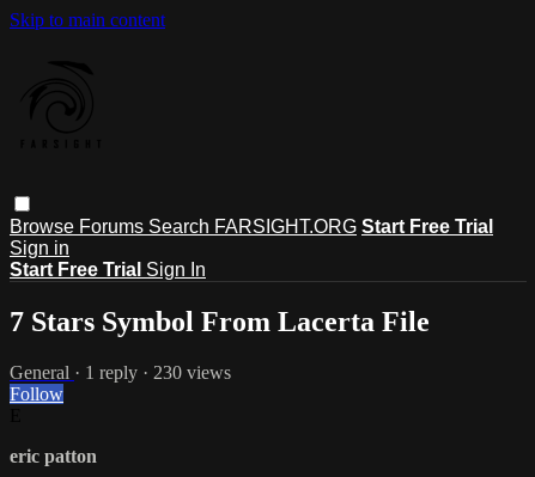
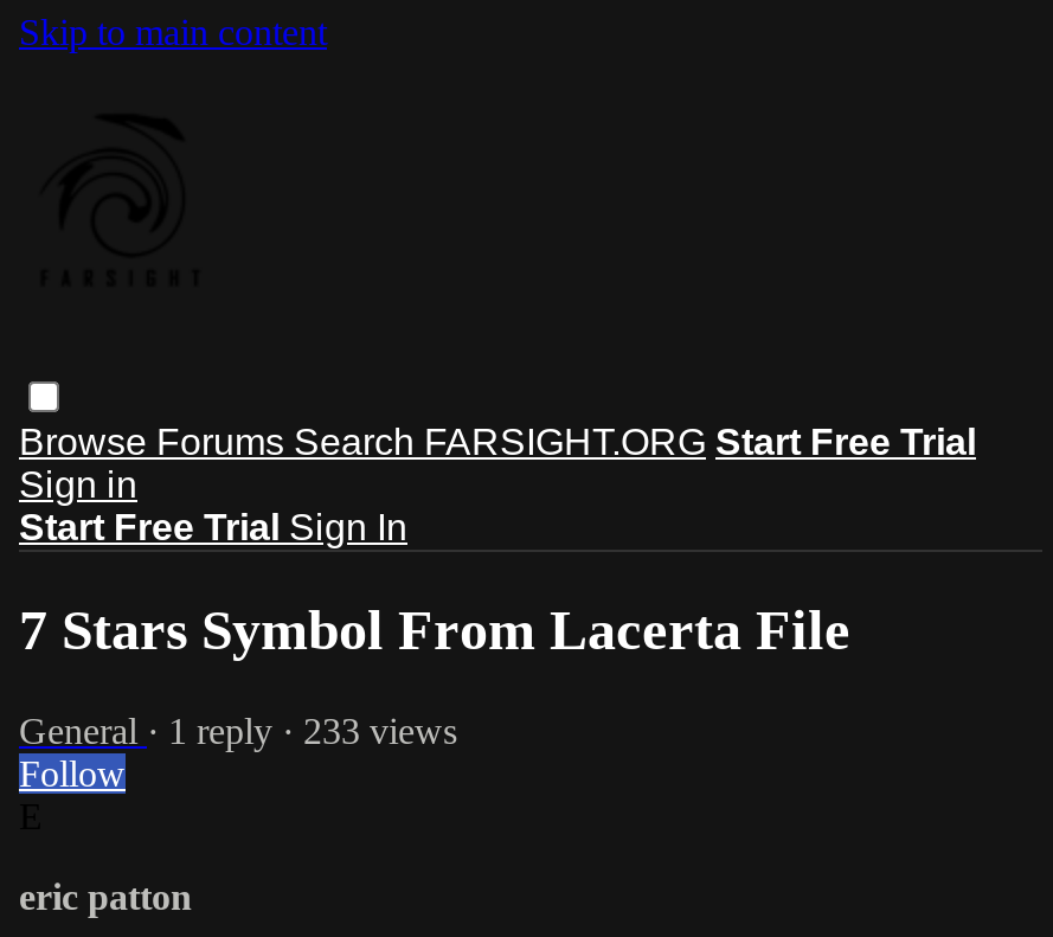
[10,362,231,382] General · 1 reply · 230 views -> [19,710,457,750] General · 1 reply · 233 views

